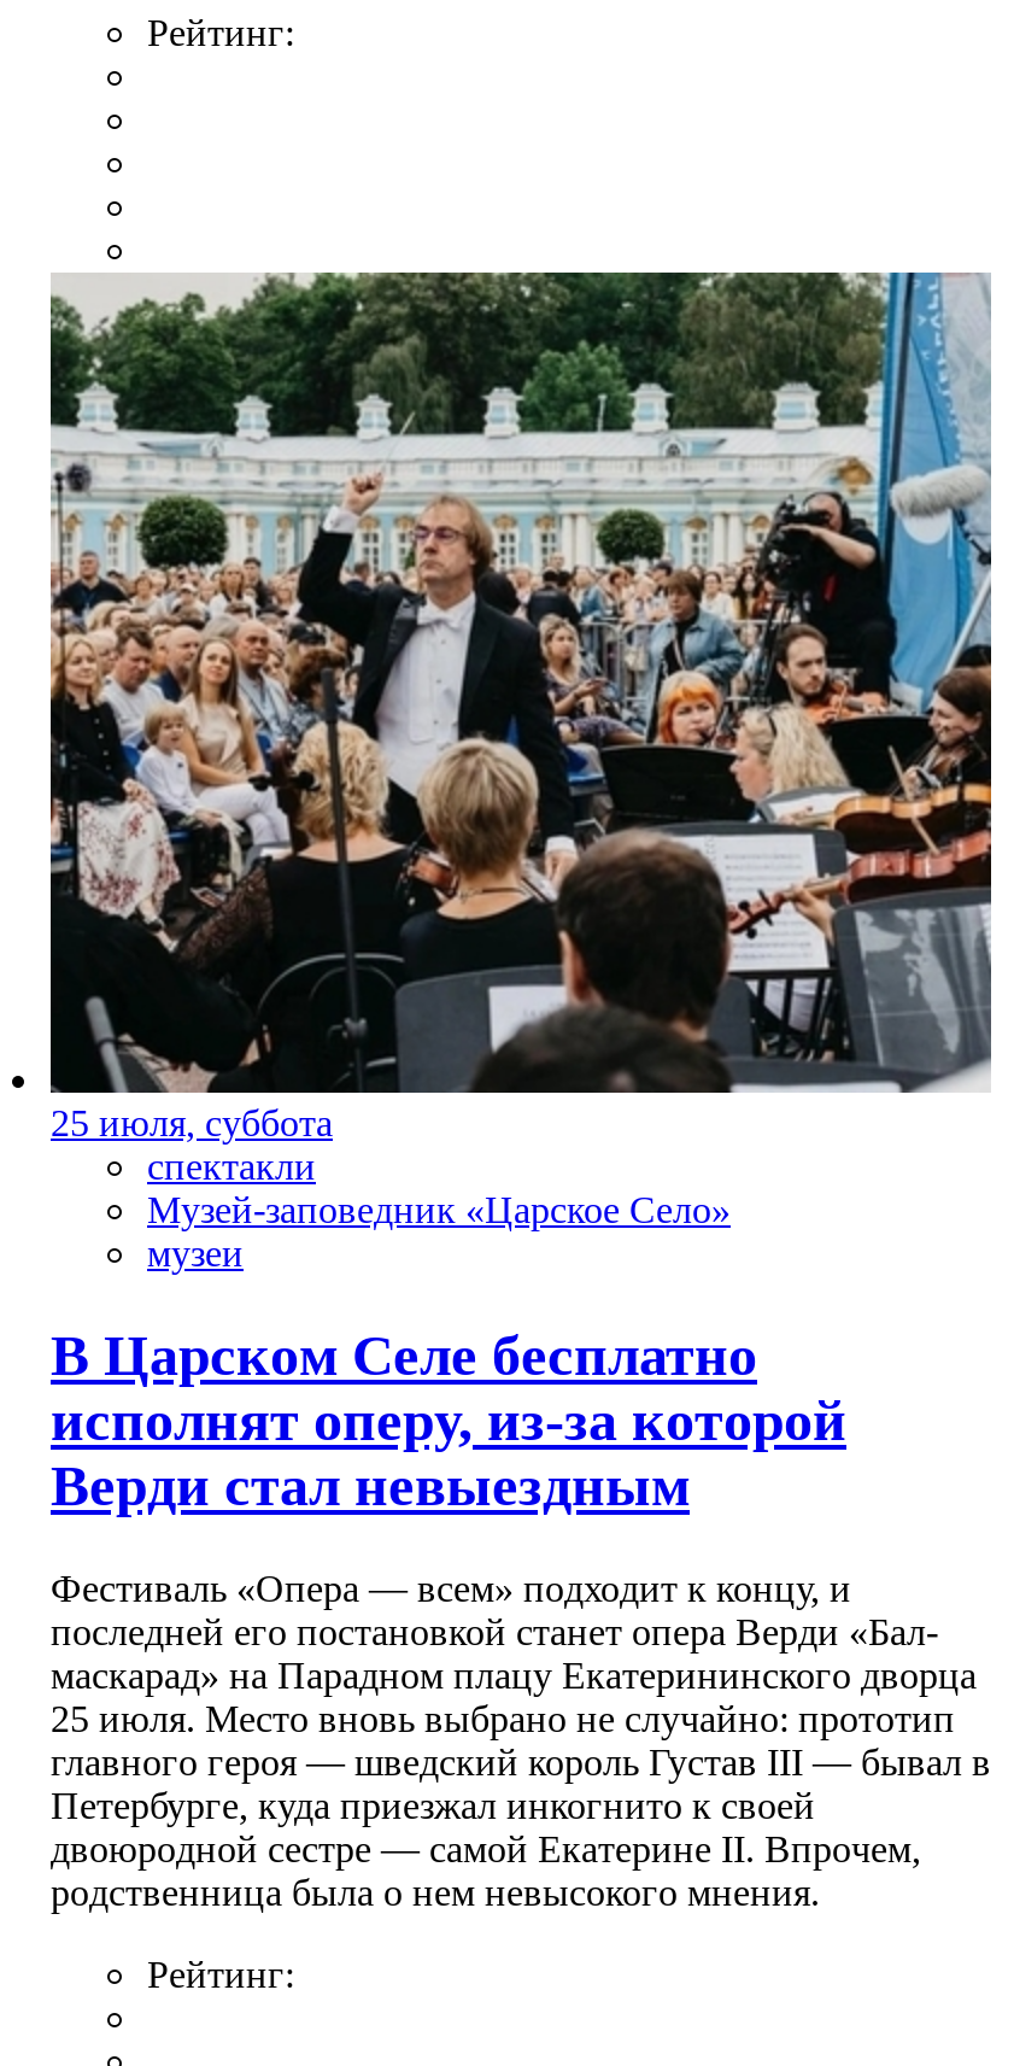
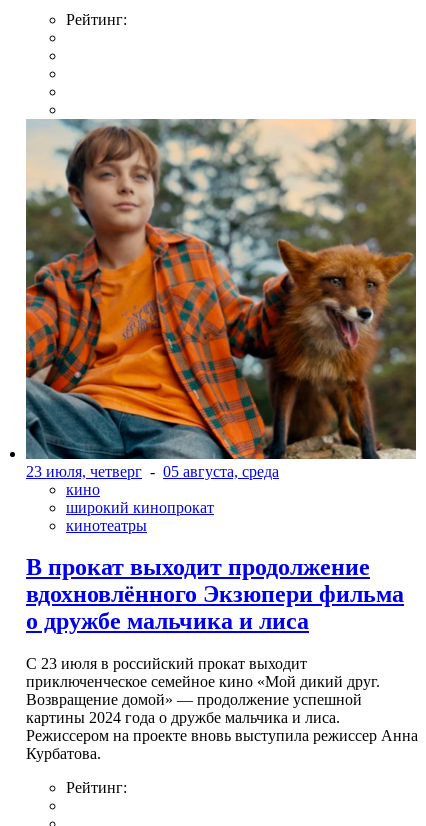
[48,269,994,1274] [image] | 25 июля, суббота | спектакли | Музей-заповедник «Царское Село» | музеи -> [25,118,416,533] [image] | 23 июля, четверг - 05 августа, среда | кино | широкий кинопрокат | кинотеатры
[51,1324,846,1517] В Царском Селе бесплатно | исполнят оперу, из-за которой | Верди стал невыездным -> [26,554,404,634] В прокат выходит продолжение | вдохновлённого Экзюпери фильма | о дружбе мальчика и лиса
[51,1567,991,1912] Фестиваль «Опера — всем» подходит к концу, и | последней его постановкой станет опера Верди «Бал- | маскарад» на Парадном плацу Екатерининского дворца | 25 июля. Место вновь выбрано не случайно: прототип | главного героя — шведский король Густав III — бывал в | Петербурге, куда приезжал инкогнито к своей | двоюродной сестре — самой Екатерине II. Впрочем, | родственница была о нем невысокого мнения. -> [26,655,418,762] С 23 июля в российский прокат выходит | приключенческое семейное кино «Мой дикий друг. | Возвращение домой» — продолжение успешной | картины 2024 года о дружбе мальчика и лиса. | Режиссером на проекте вновь выступила режиссер Анна | Курбатова.

